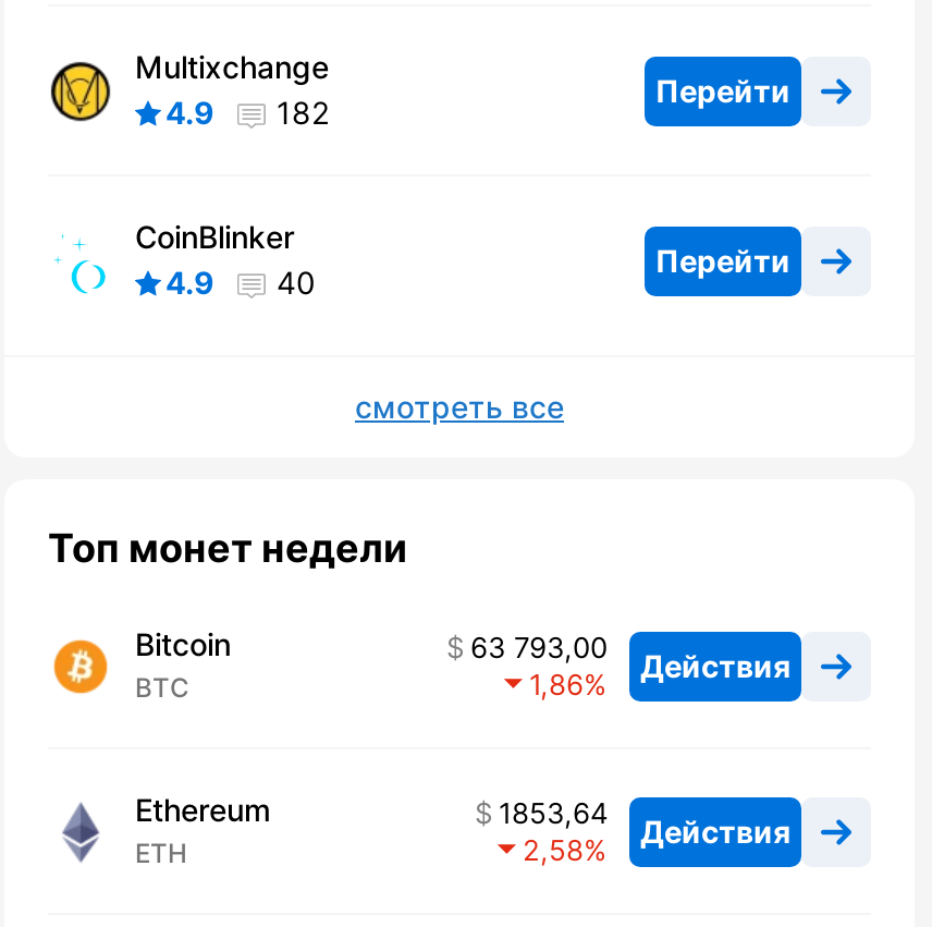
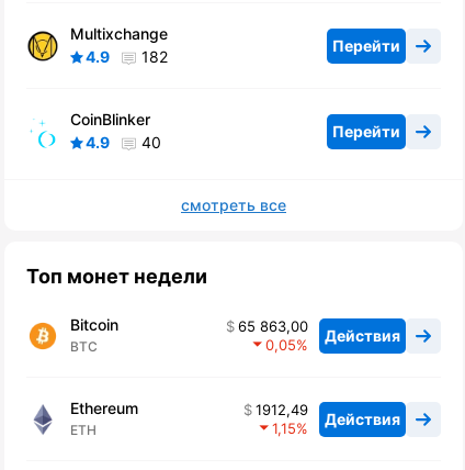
[470,630,790,684] 63 793,00 Действия -> [238,318,400,345] 65 863,00 Действия
[529,668,584,702] 1,86 -> [265,336,296,354] 0,05
[499,796,790,849] 1853,64 Действия -> [256,401,400,428] 1912,49 Действия
[523,833,584,868] 2,58 -> [272,420,296,437] 1,15

